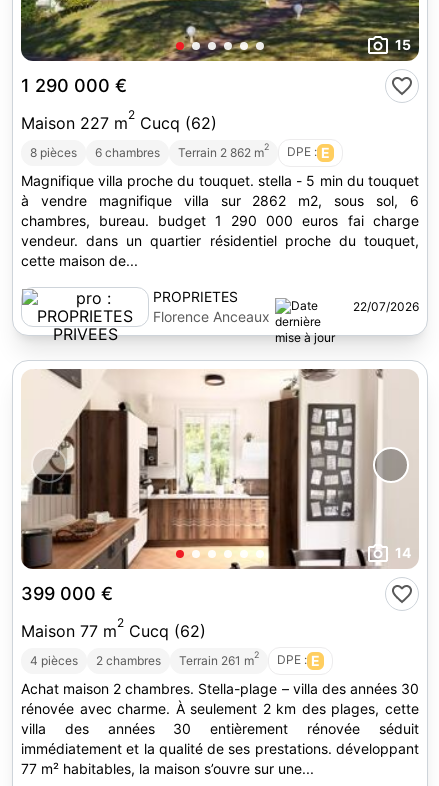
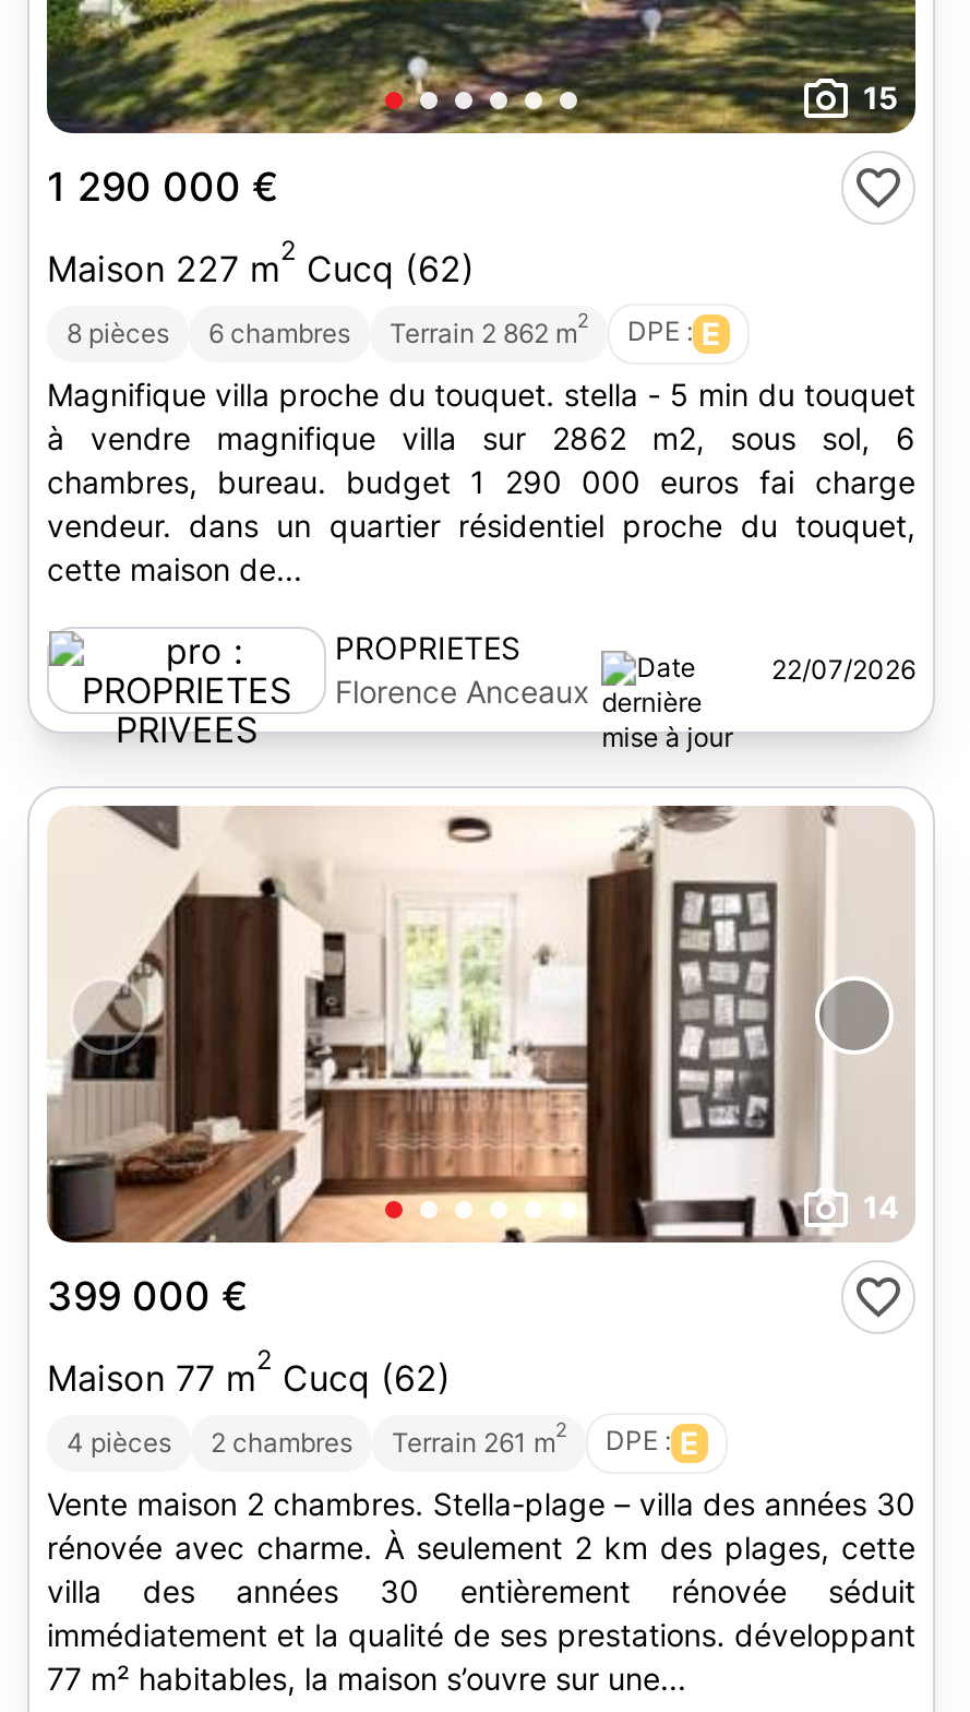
[21,680,419,697] Achat maison 2 chambres. Stella-plage – villa des années 30 -> [47,1485,915,1522] Vente maison 2 chambres. Stella-plage – villa des années 30

